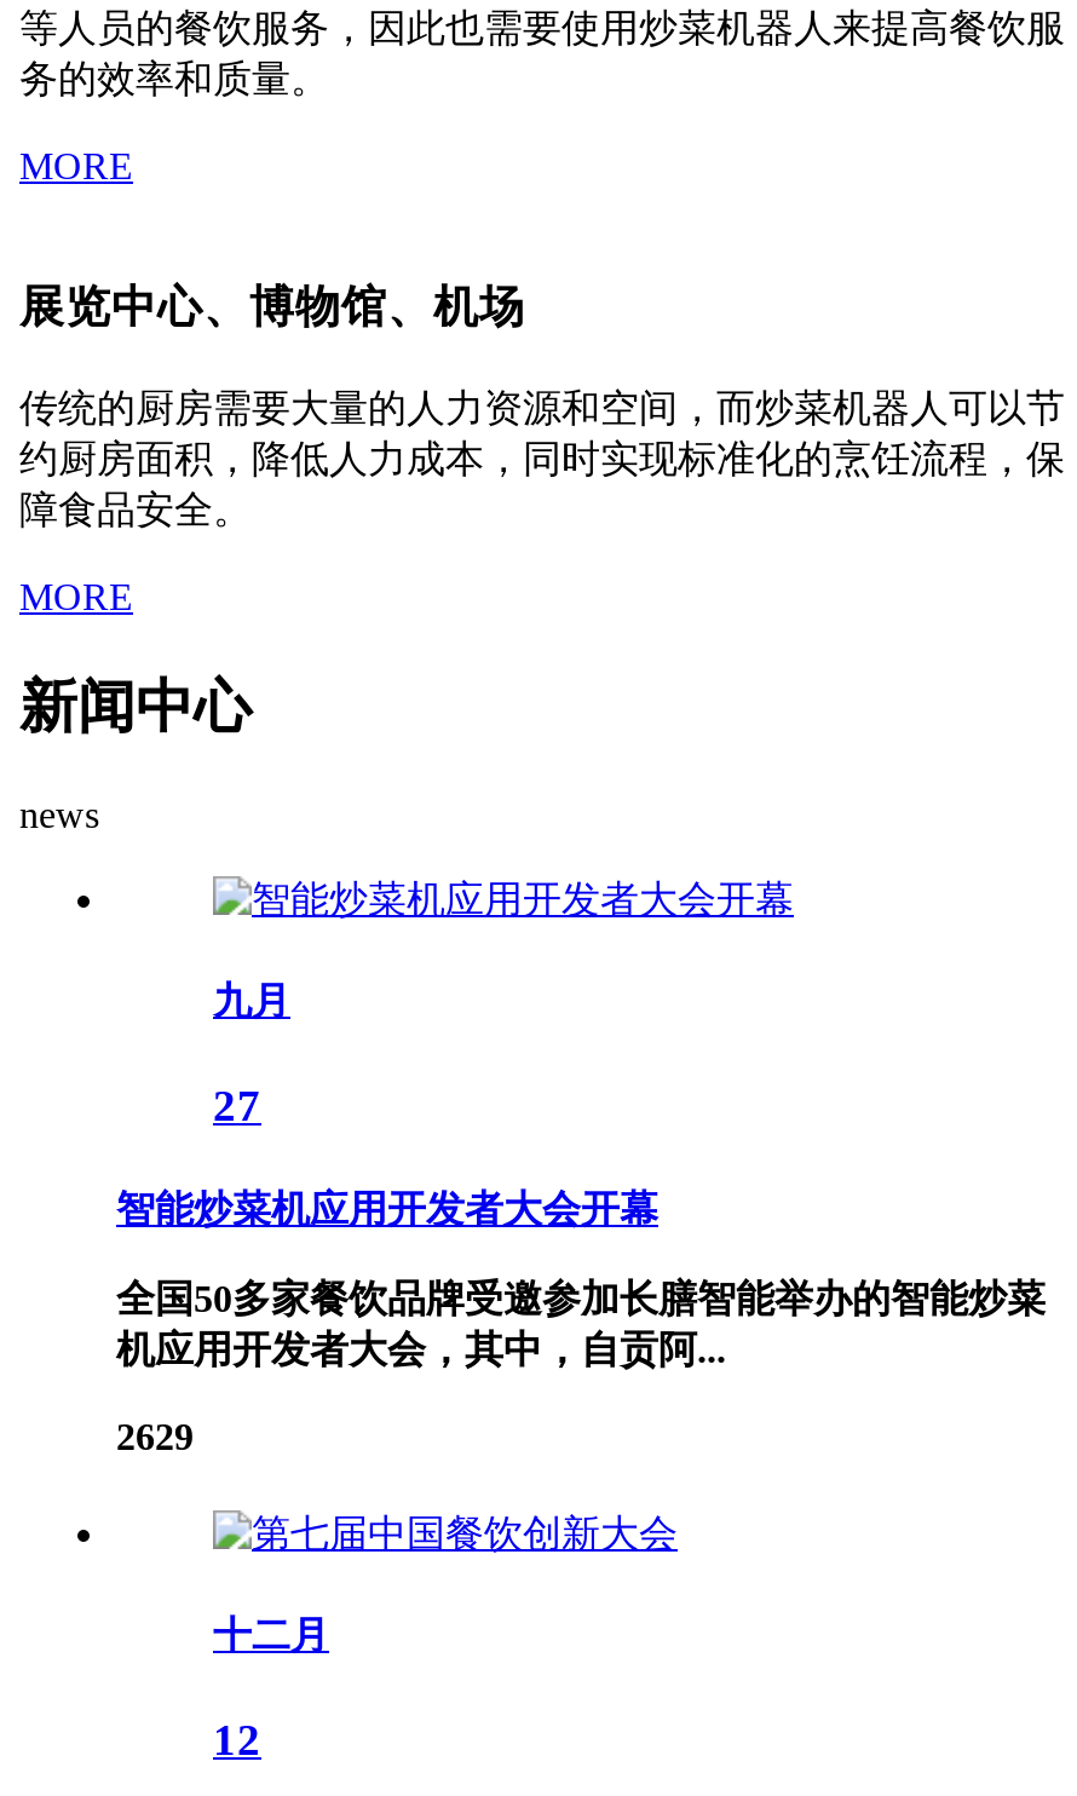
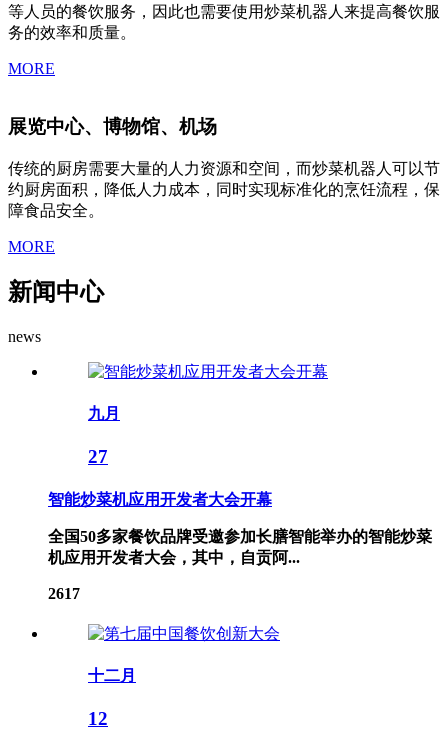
[116,1415,194,1456] 2629 -> [48,585,80,602] 2617

